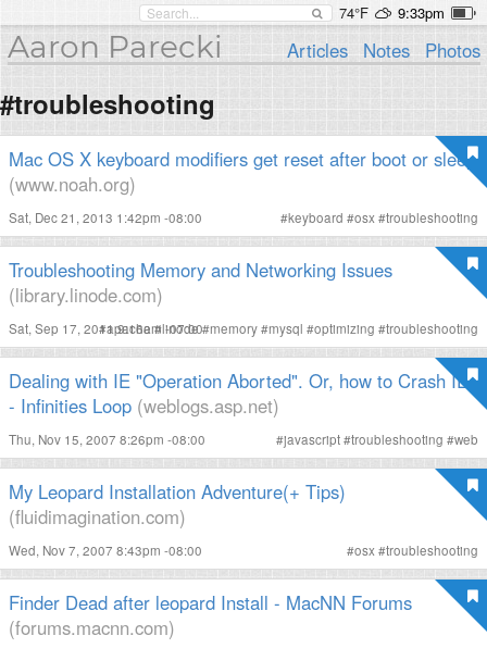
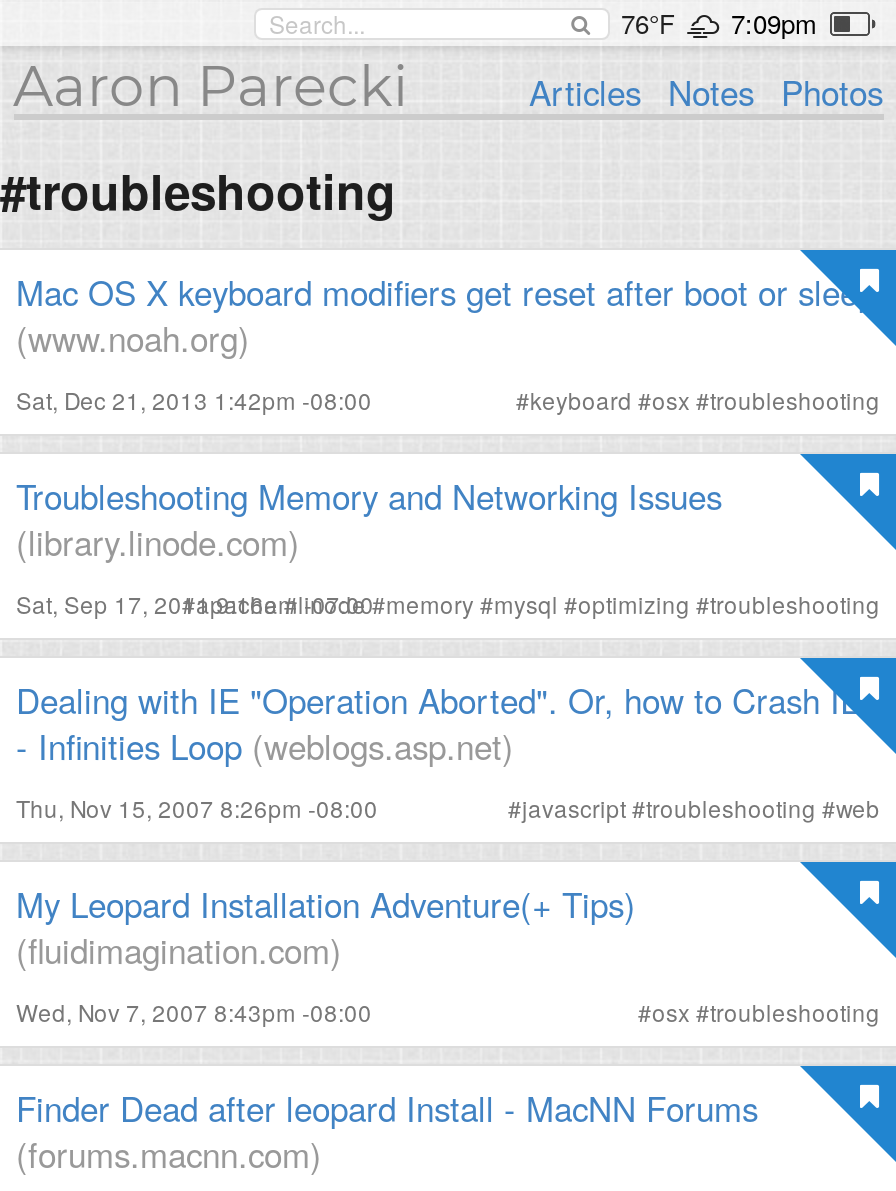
[339,2,444,23] 74°F | 9:33pm -> [621,4,817,42] 76°F | 7:09pm

